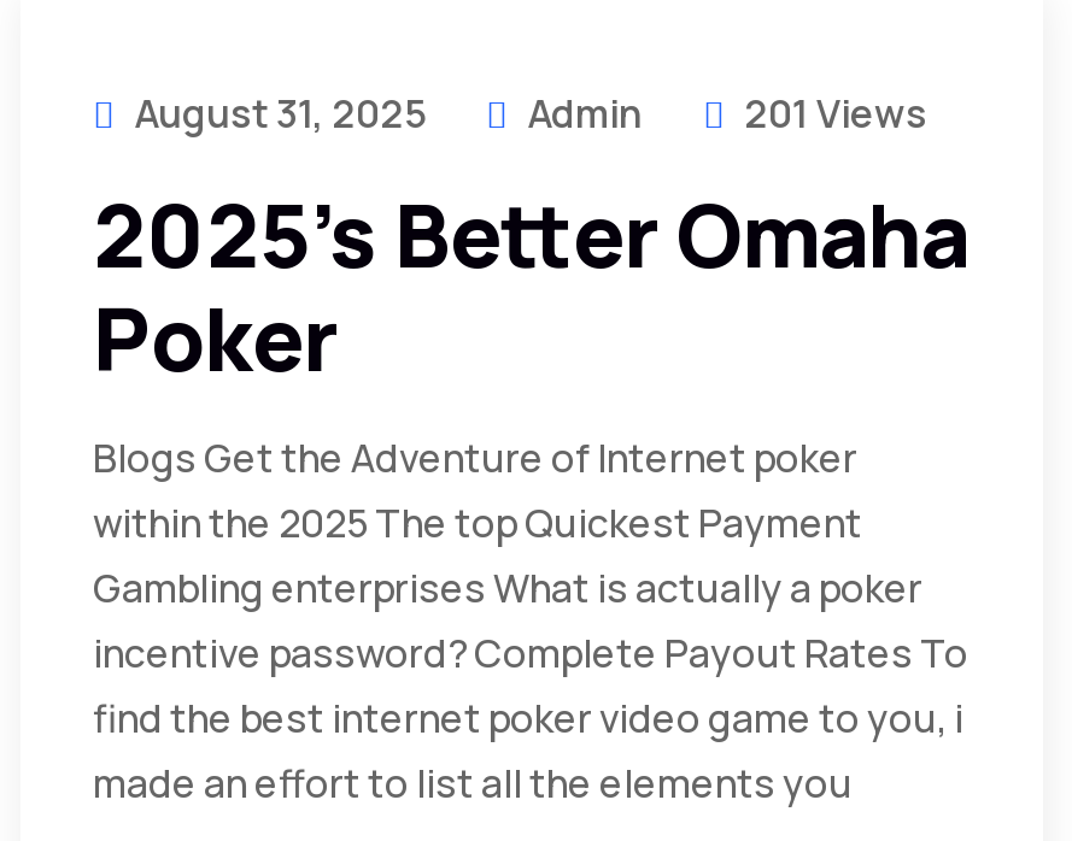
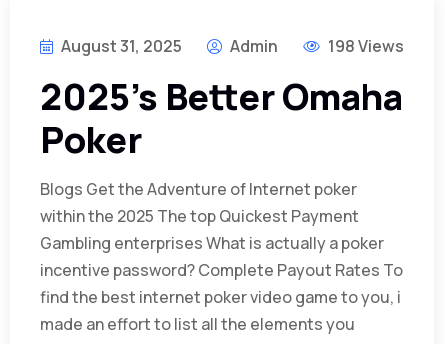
[737,87,927,140] 201 Views -> [325,35,404,57] 198 Views

